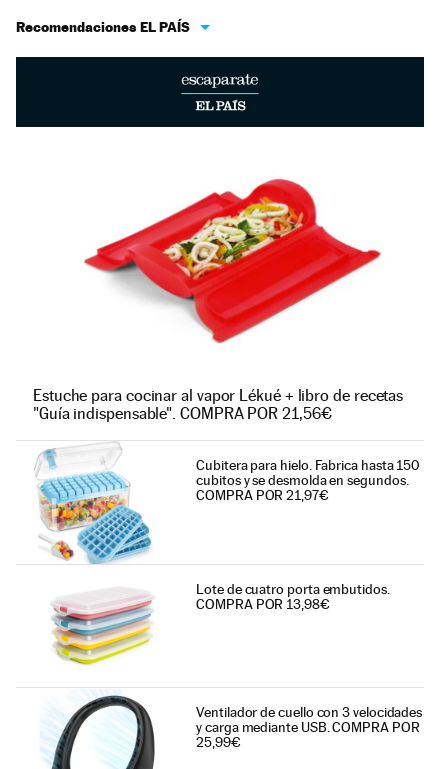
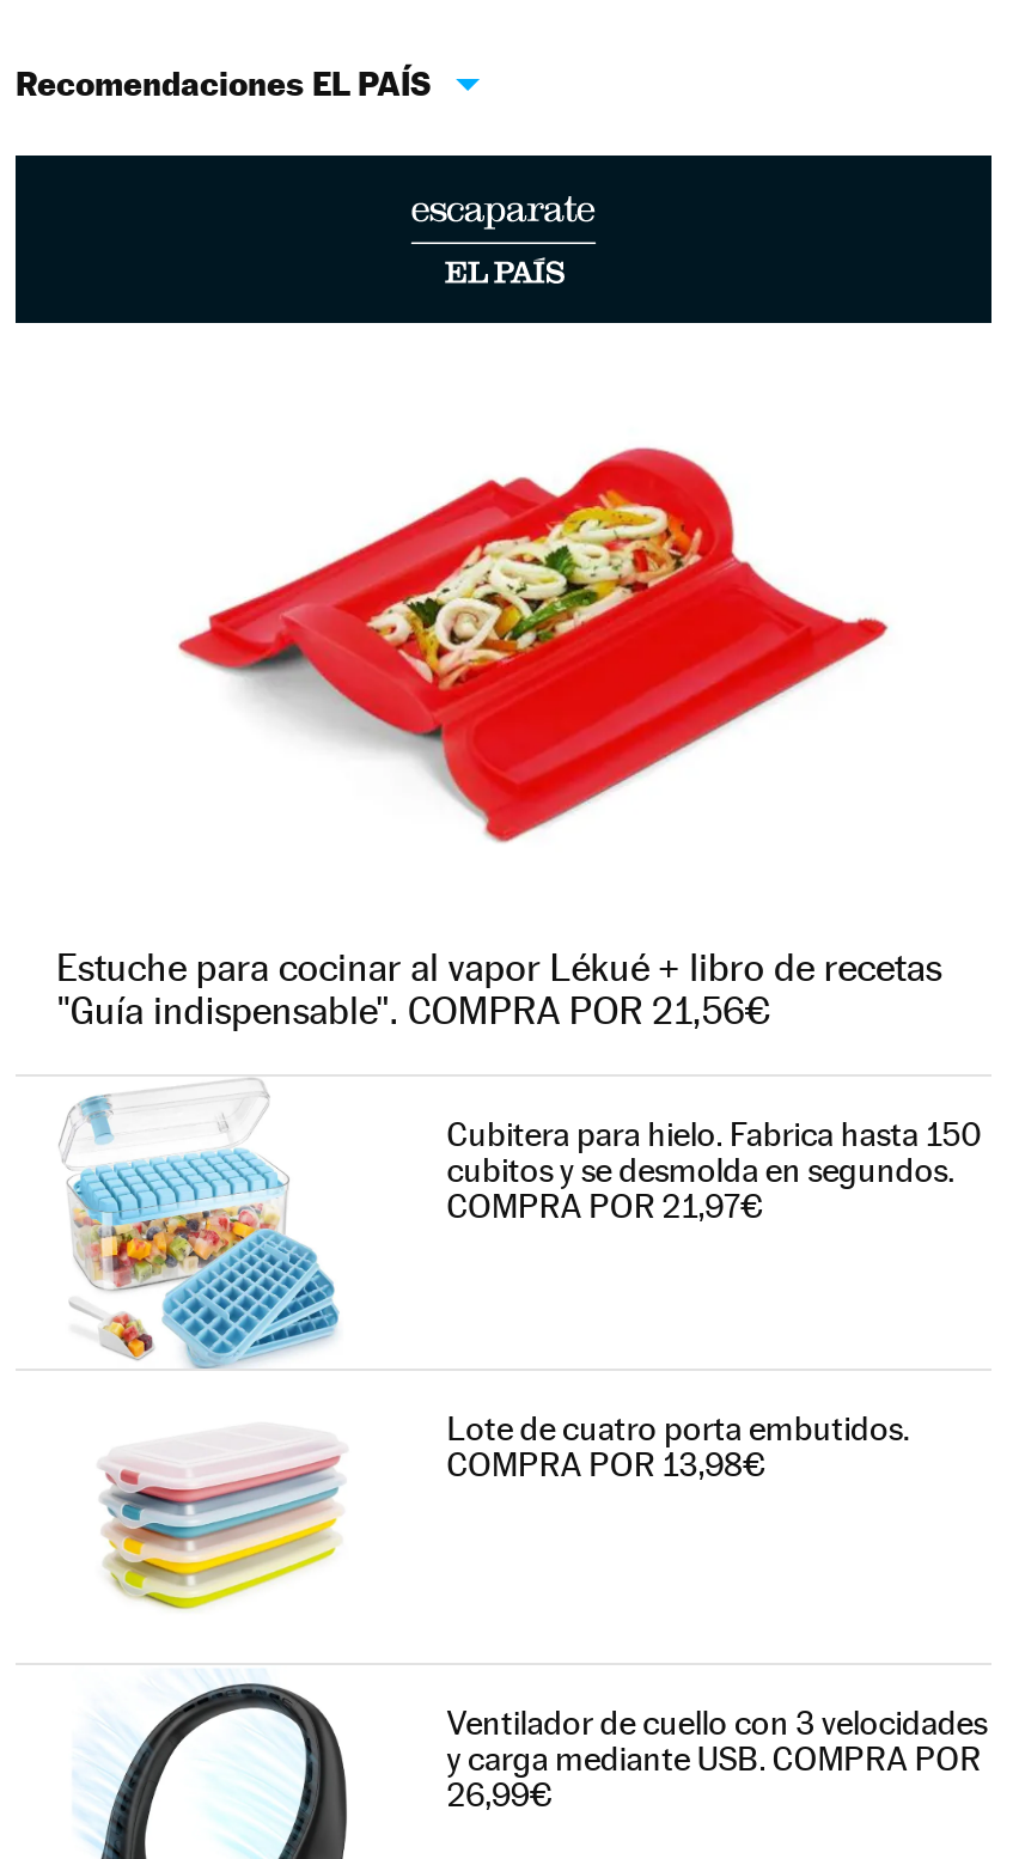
[196,734,241,750] 25,99€ -> [447,1776,553,1814] 26,99€

